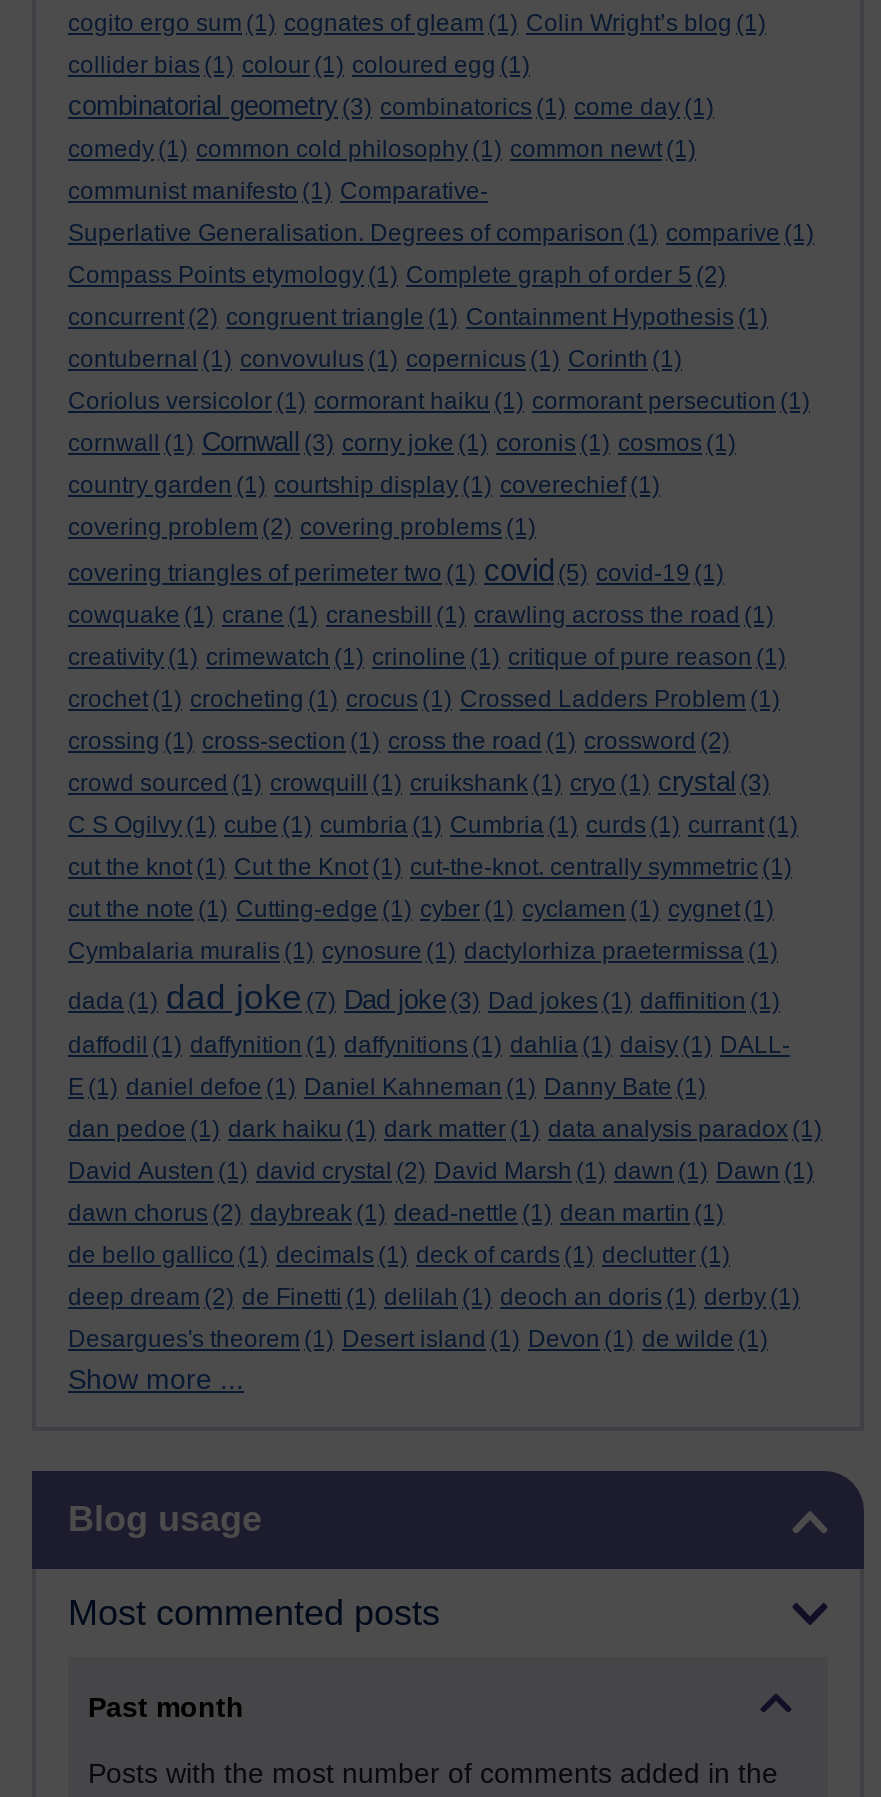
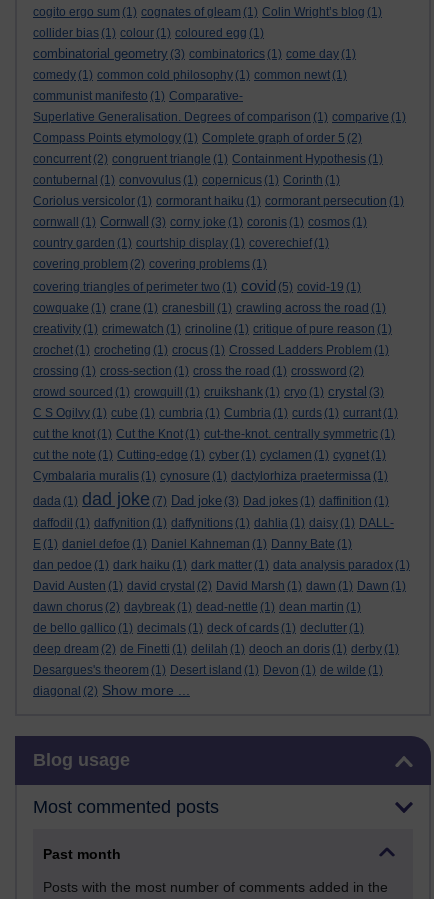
[68,1364,244,1396] Show more ... -> [33,682,190,698] diagonal (2) Show more ...

